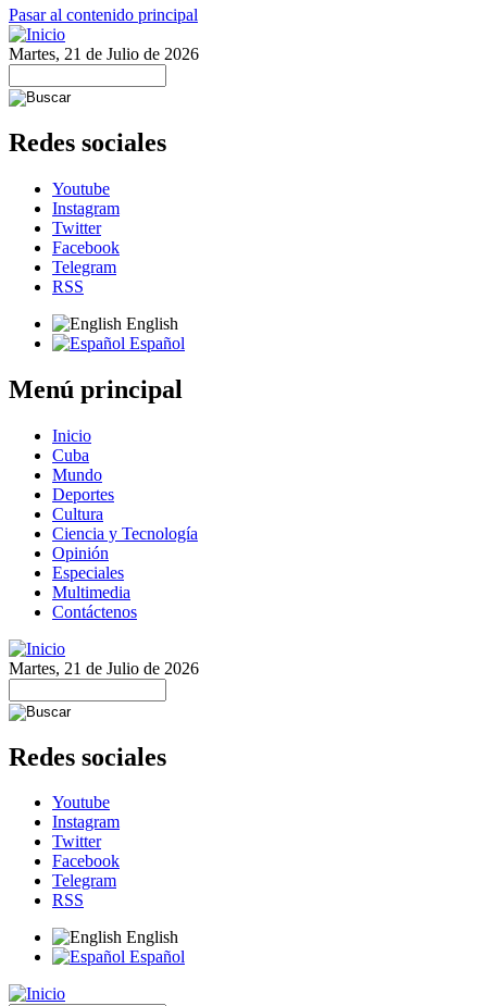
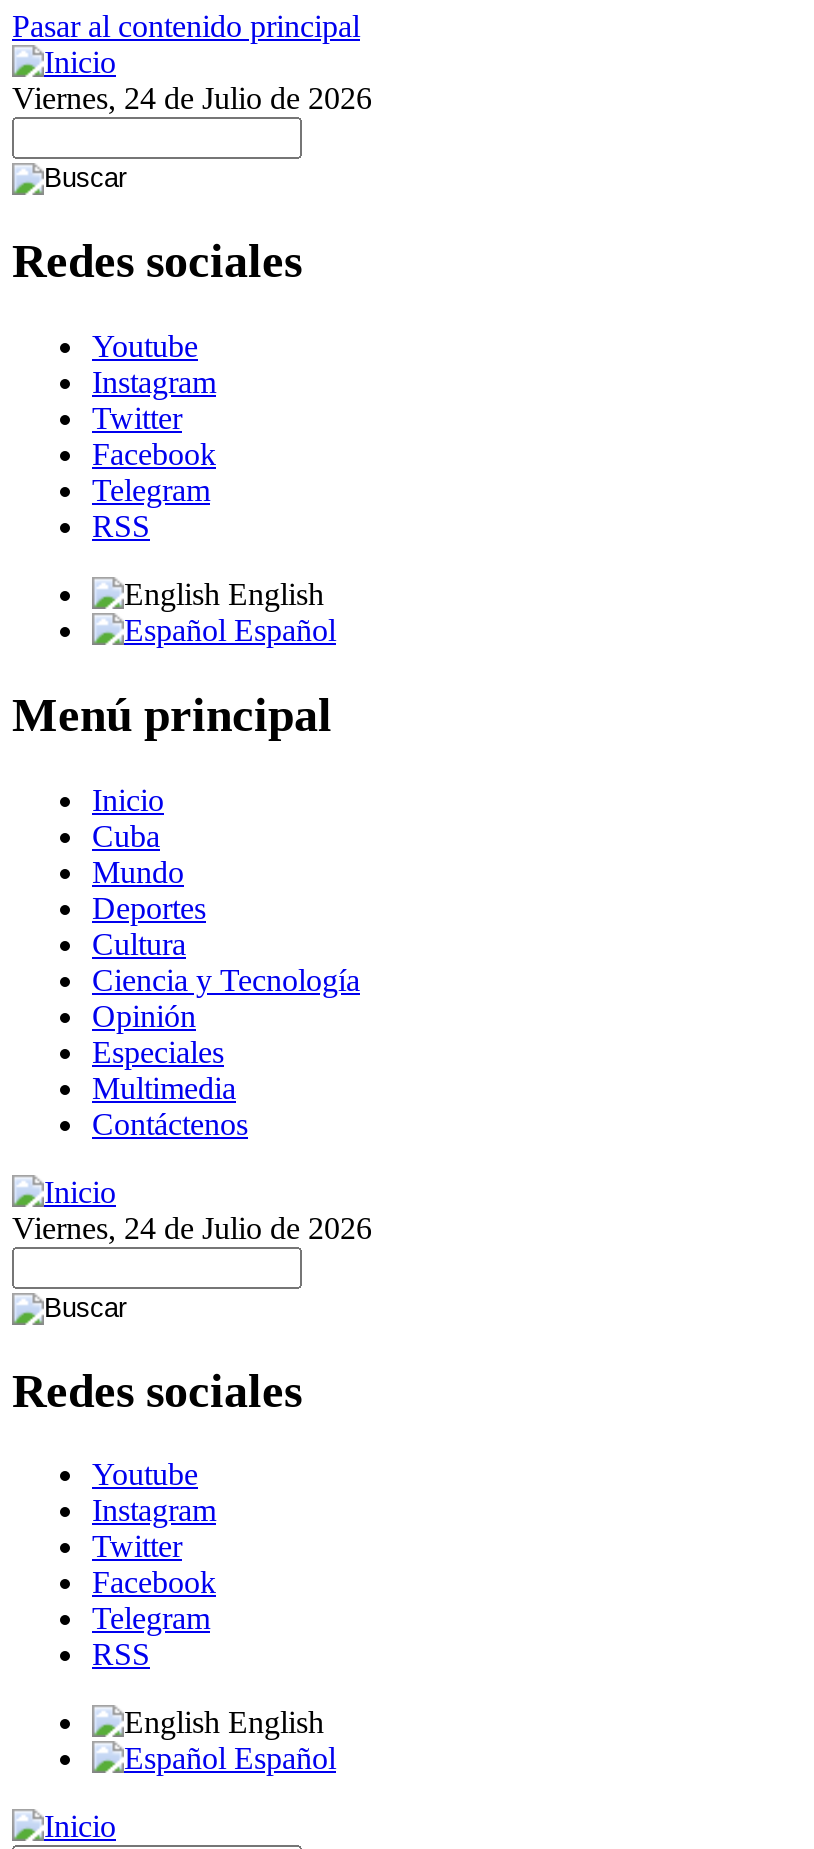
[9,45,199,63] Martes, 21 de Julio de 2026 -> [12,81,372,115] Viernes, 24 de Julio de 2026
[9,659,199,677] Martes, 21 de Julio de 2026 -> [12,1210,372,1244] Viernes, 24 de Julio de 2026

